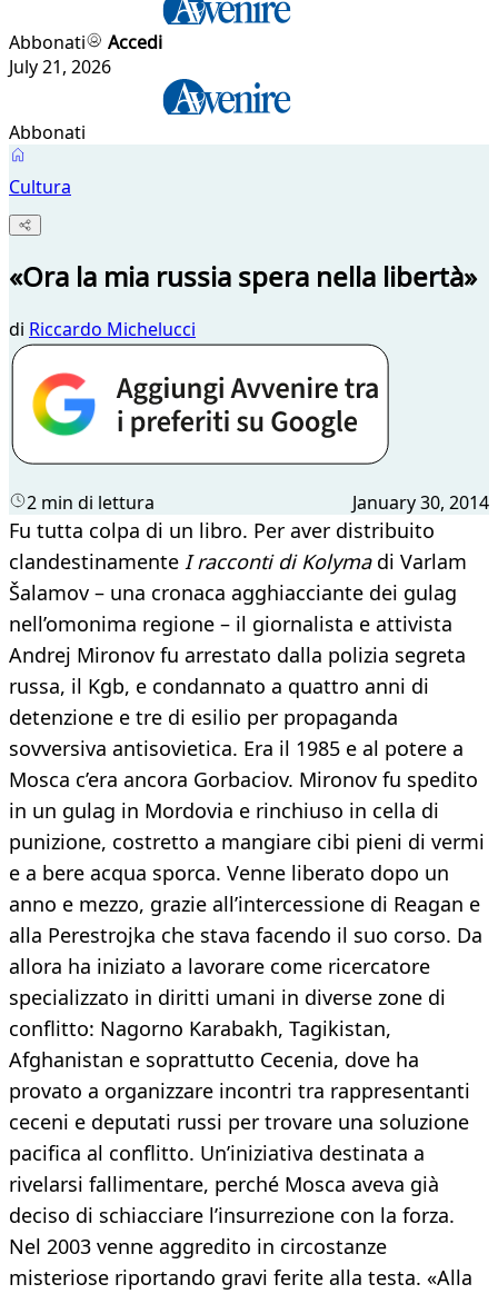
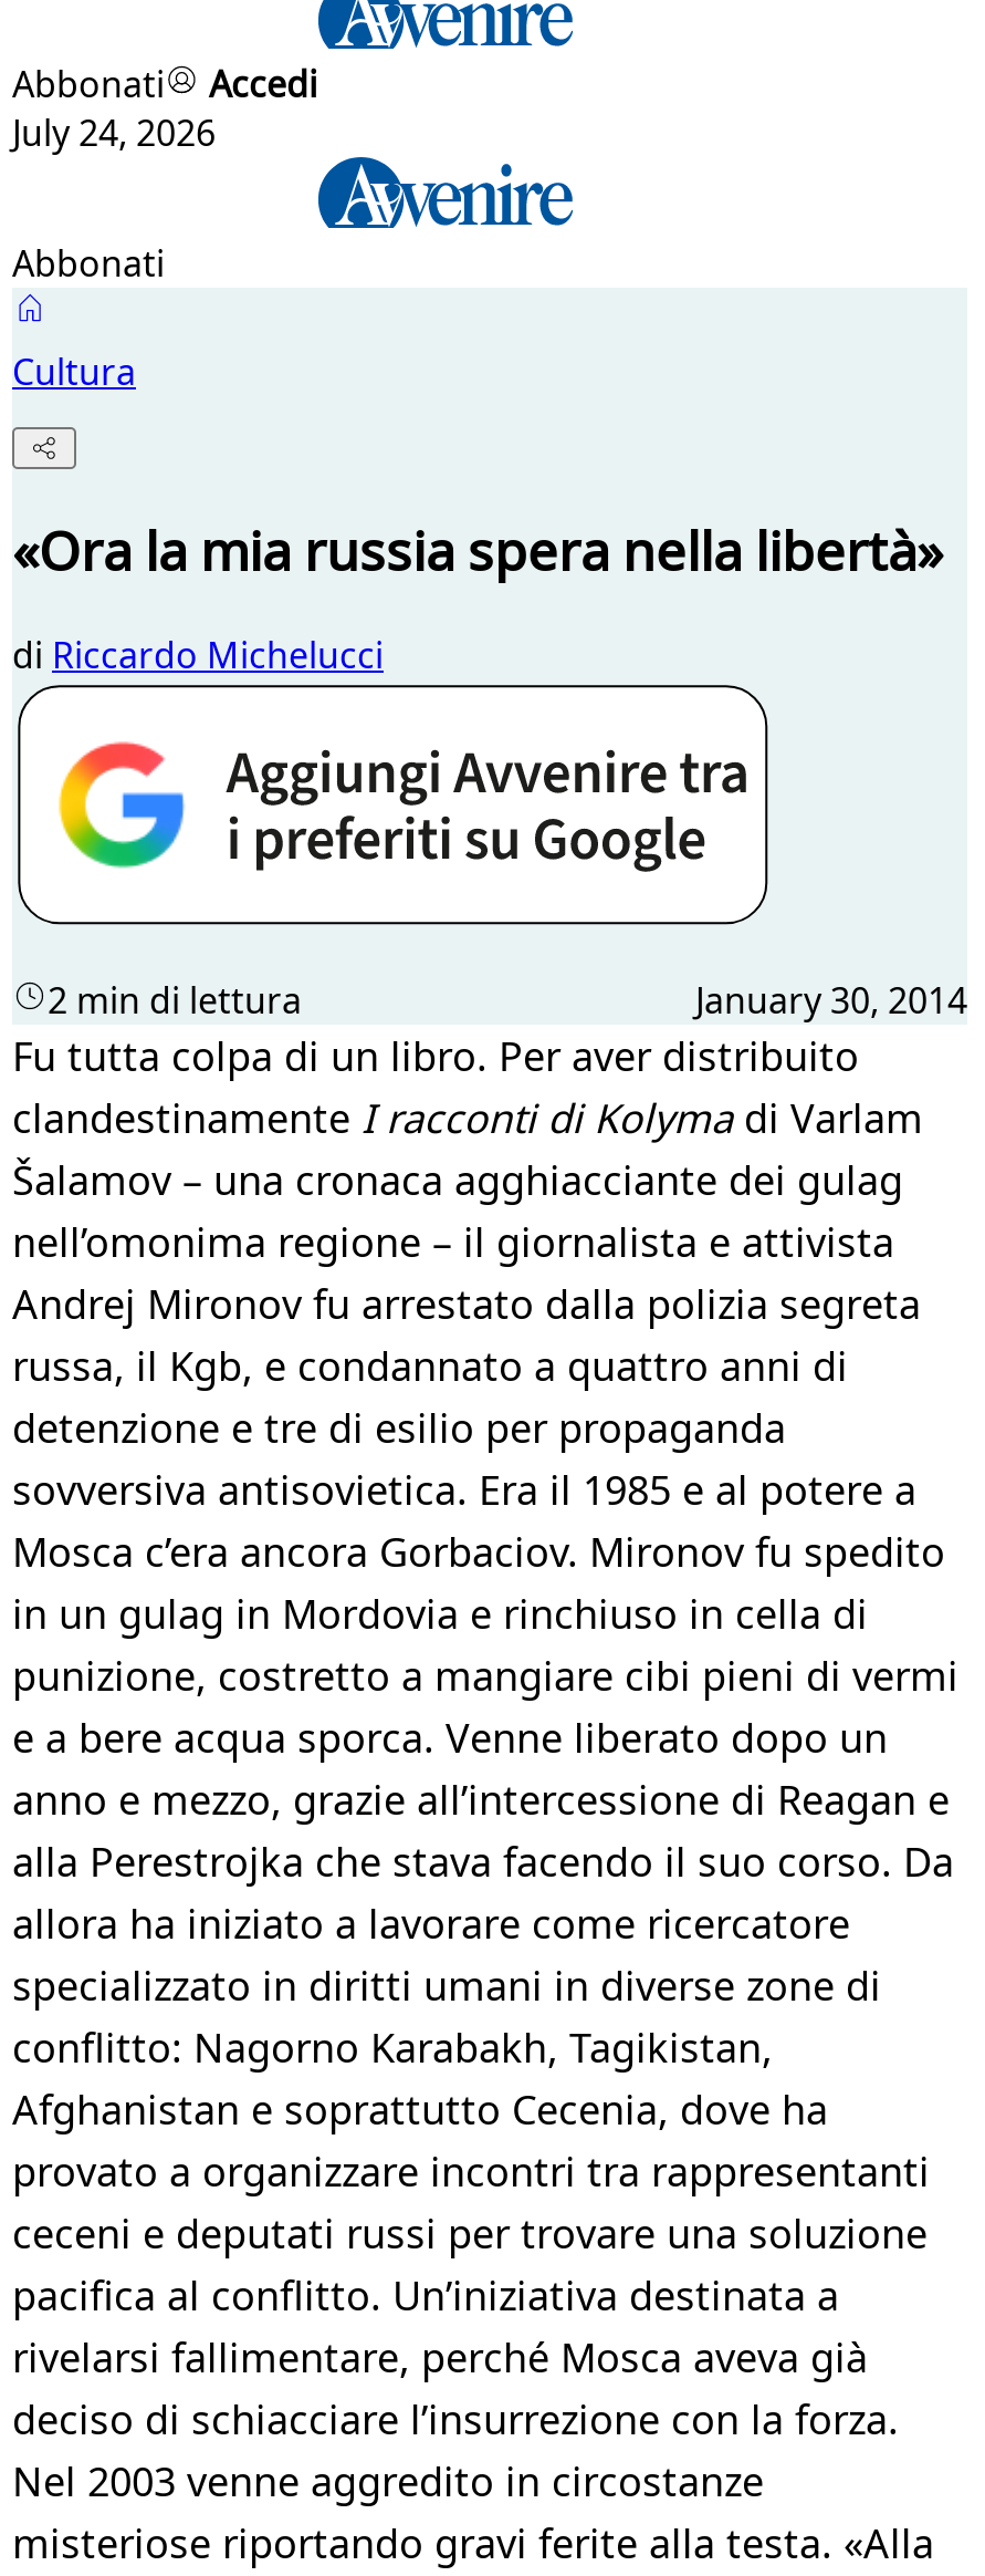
[9,54,111,79] July 21, 2026 -> [12,108,216,157] July 24, 2026

